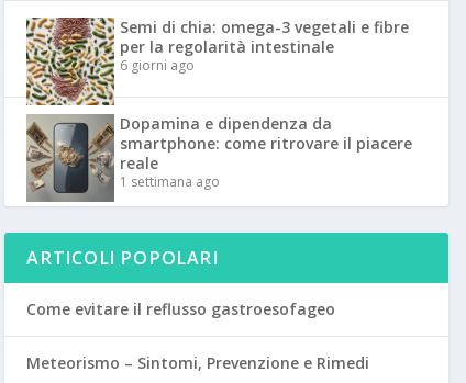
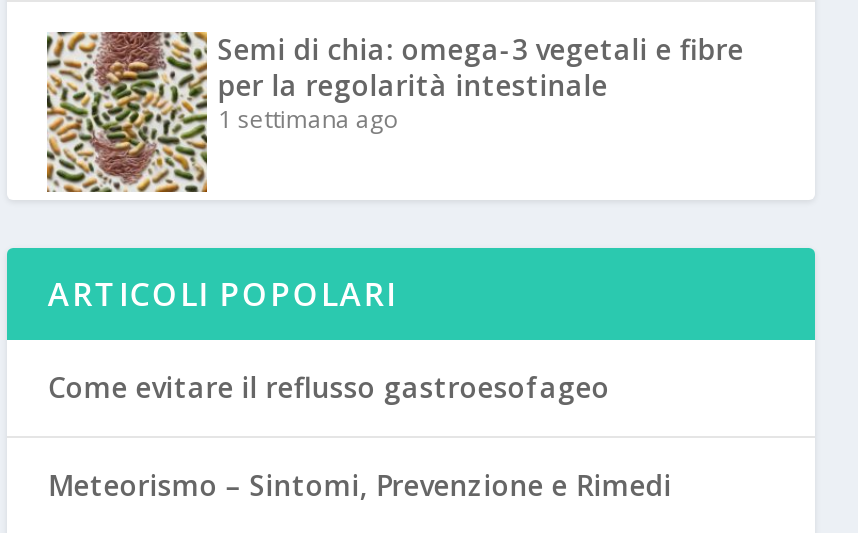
[25,56,413,203] [image] | 6 giorni ago | Dopamina e dipendenza da | smartphone: come ritrovare il piacere | reale -> none
moved [120,172,220,191] -> [218,102,400,136]: 1 settimana ago

